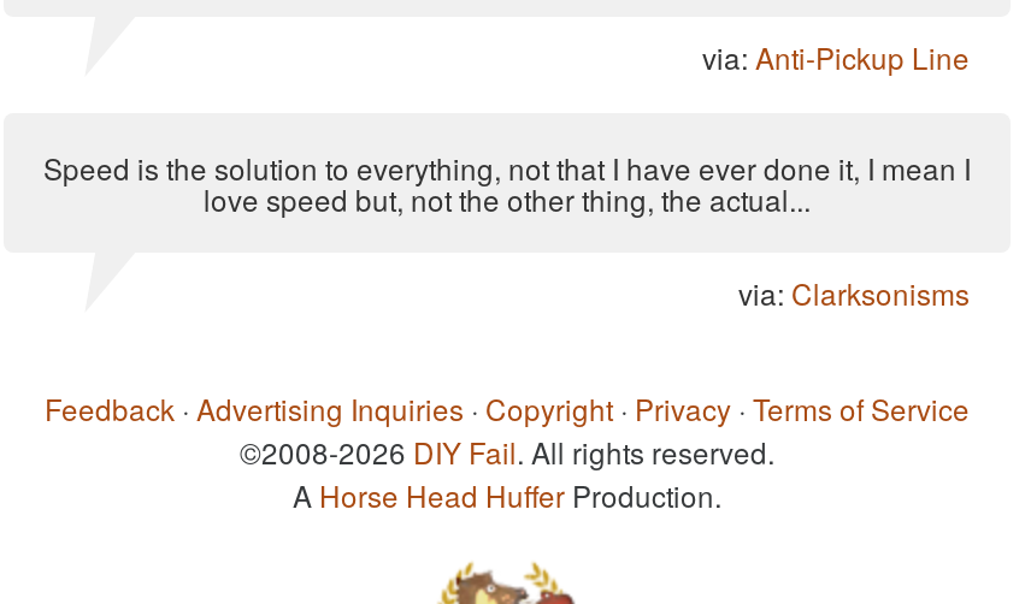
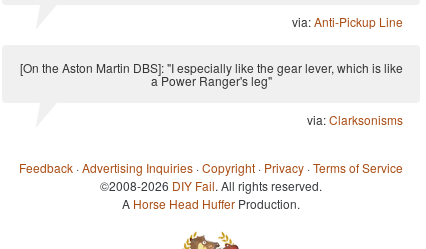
[43,148,971,220] Speed is the solution to everything, not that I have ever done it, I mean I | love speed but, not the other thing, the actual... -> [19,59,402,89] [On the Aston Martin DBS]: "I especially like the gear lever, which is like | a Power Ranger's leg"

